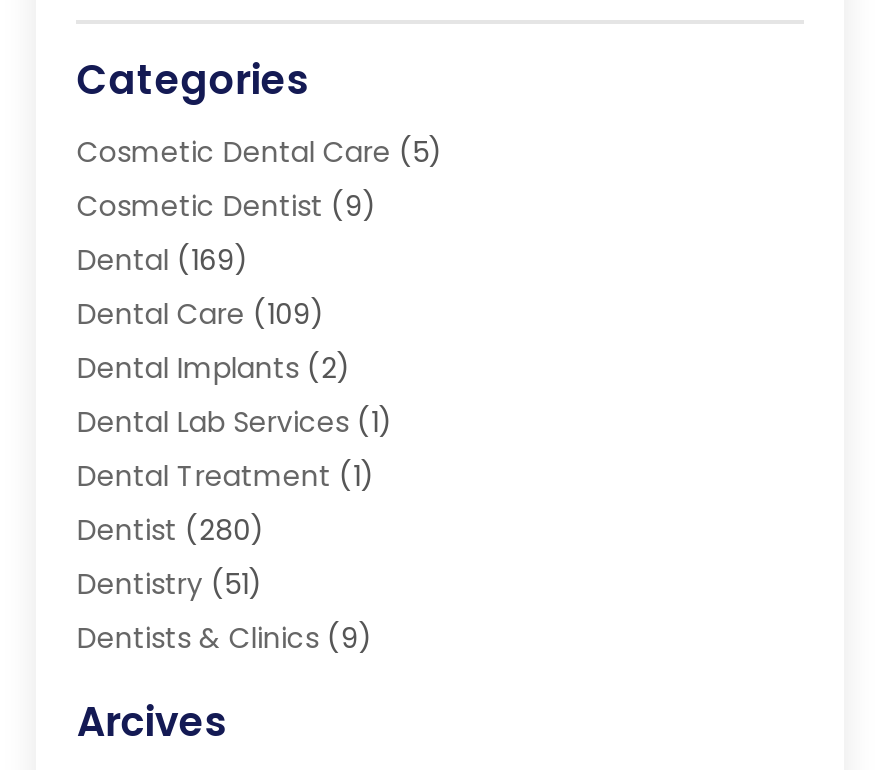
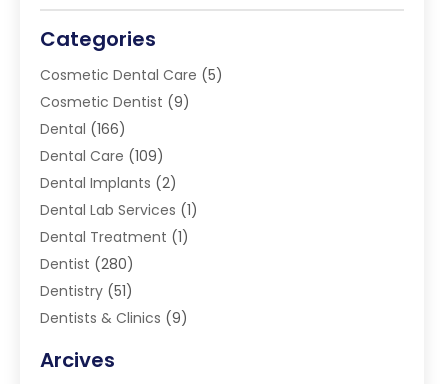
[77,240,249,280] Dental (169) -> [40,119,126,139] Dental (166)

